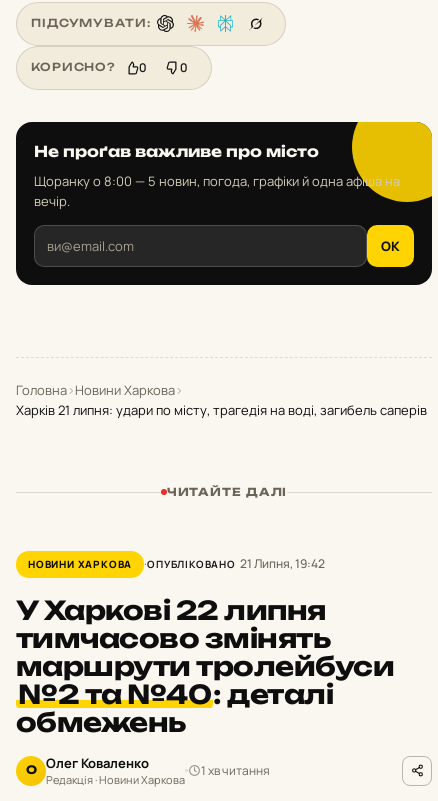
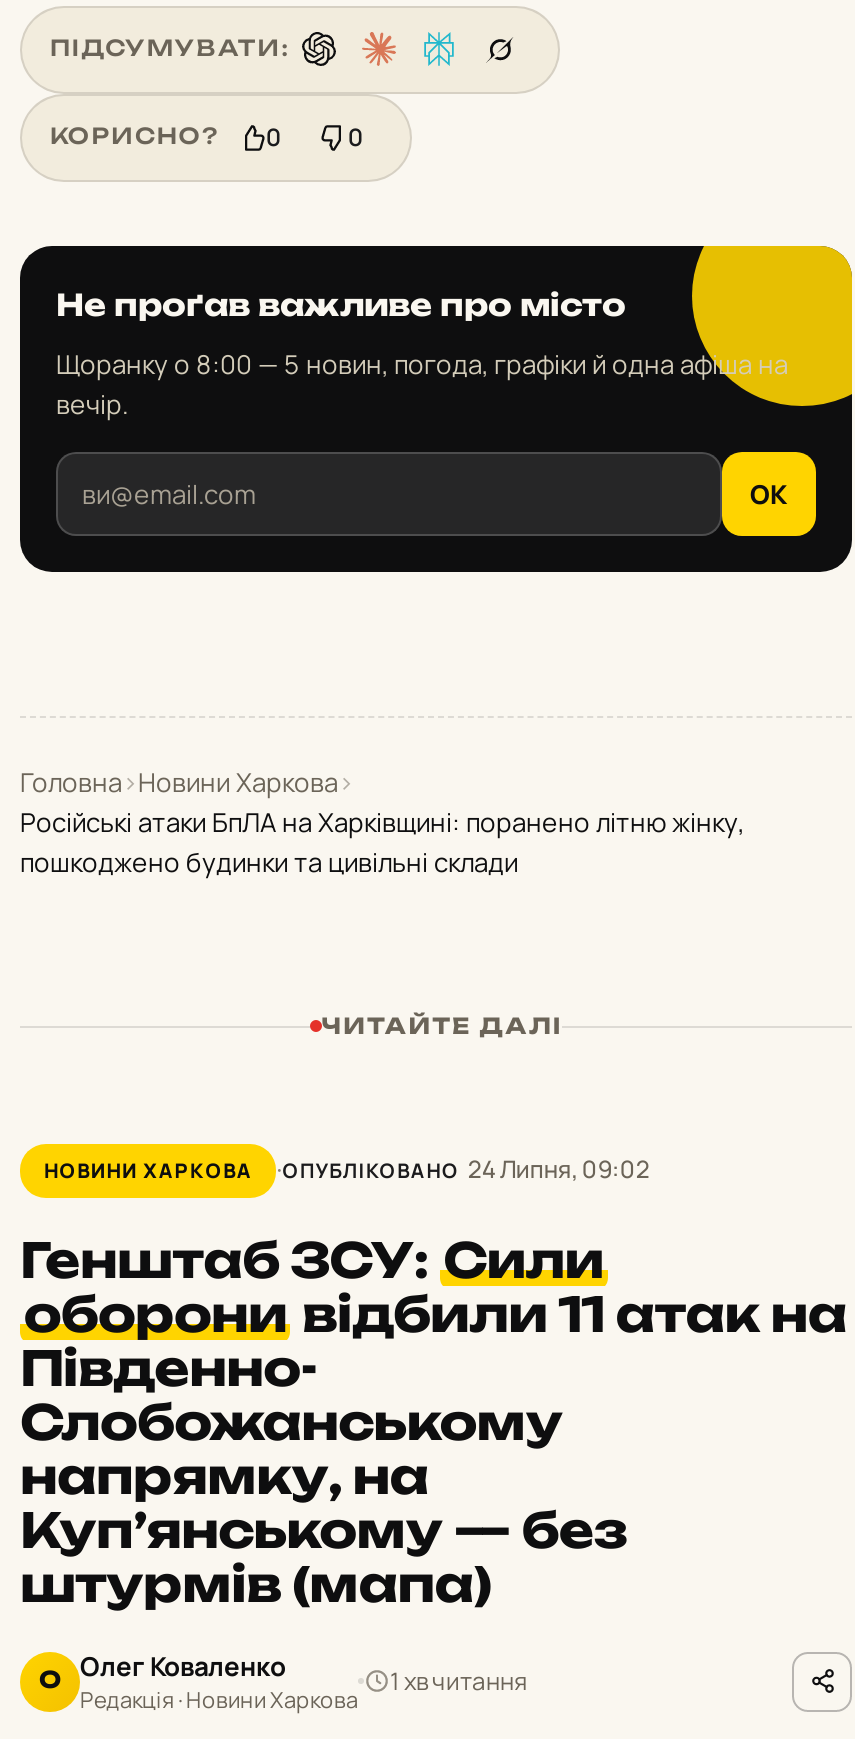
[16,401,427,419] Харків 21 липня: удари по місту, трагедія на воді, загибель саперів -> [20,804,744,880] Російські атаки БпЛА на Харківщині: поранено літню жінку, | пошкоджено будинки та цивільні склади
[147,555,325,572] ОПУБЛІКОВАНО 21 Липня, 19:42 -> [282,1153,650,1187] ОПУБЛІКОВАНО 24 Липня, 09:02
[16,594,394,738] У Харкові 22 липня | тимчасово змінять | маршрути тролейбуси | №2 та №40 :деталі | обмежень -> [20,1230,847,1614] Генштаб ЗСУ: Сили | оборони відбили 11 атак на | Південно- | Слобожанському | напрямку, на | Куп’янському — без | штурмів (мапа)

